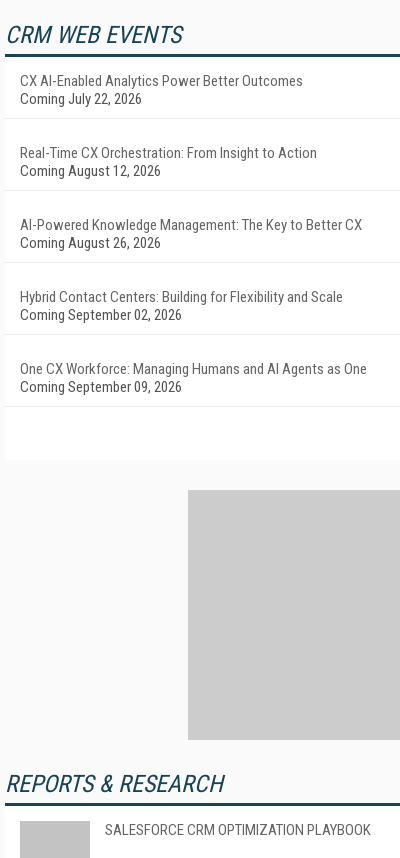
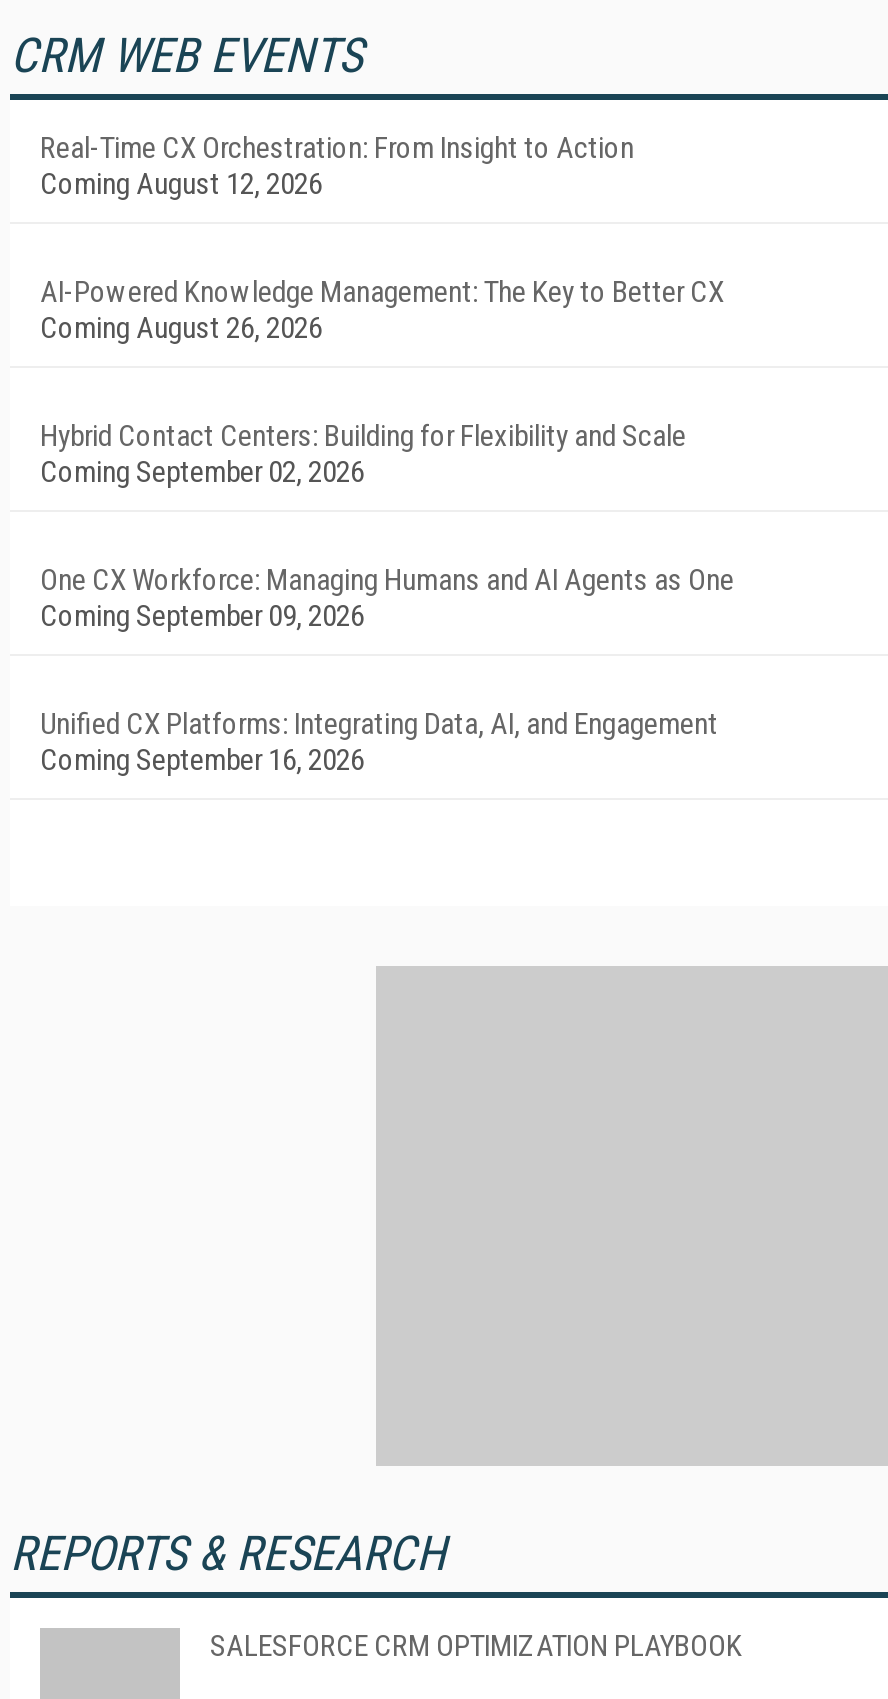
[20,72,303,108] CX AI-Enabled Analytics Power Better Outcomes | Coming July 22, 2026 -> none
moved [20,144,367,396] -> [40,130,734,634]: Real-Time CX Orchestration: From Insight to Action | Coming August 12, 2026 | AI-Powered Knowledge Management: The Key to Better CX | Coming August 26, 2026 | Hybrid Contact Centers: Building for Flexibility and Scale | Coming September 02, 2026 | One CX Workforce: Managing Humans and AI Agents as One | Coming September 09, 2026
none -> [40,706,718,778] Unified CX Platforms: Integrating Data, AI, and Engagement | Coming September 16, 2026

